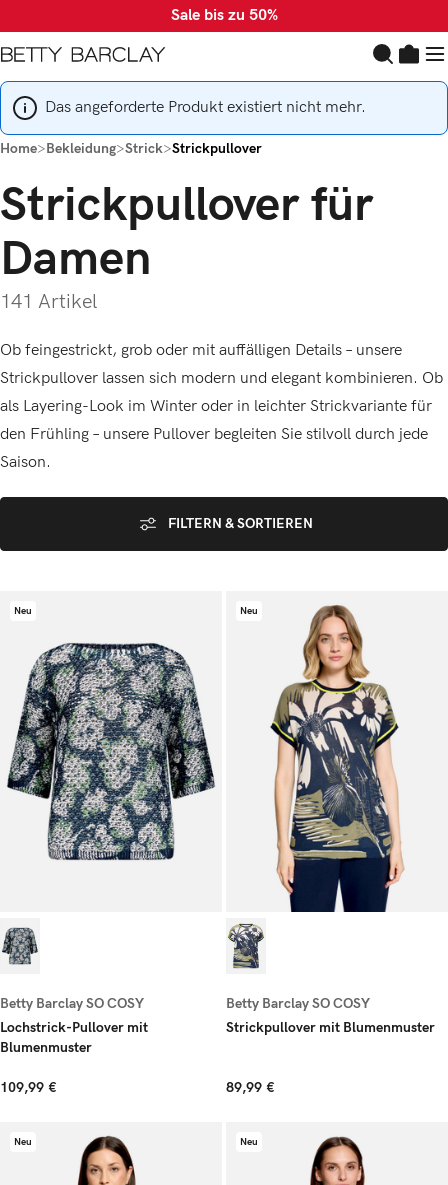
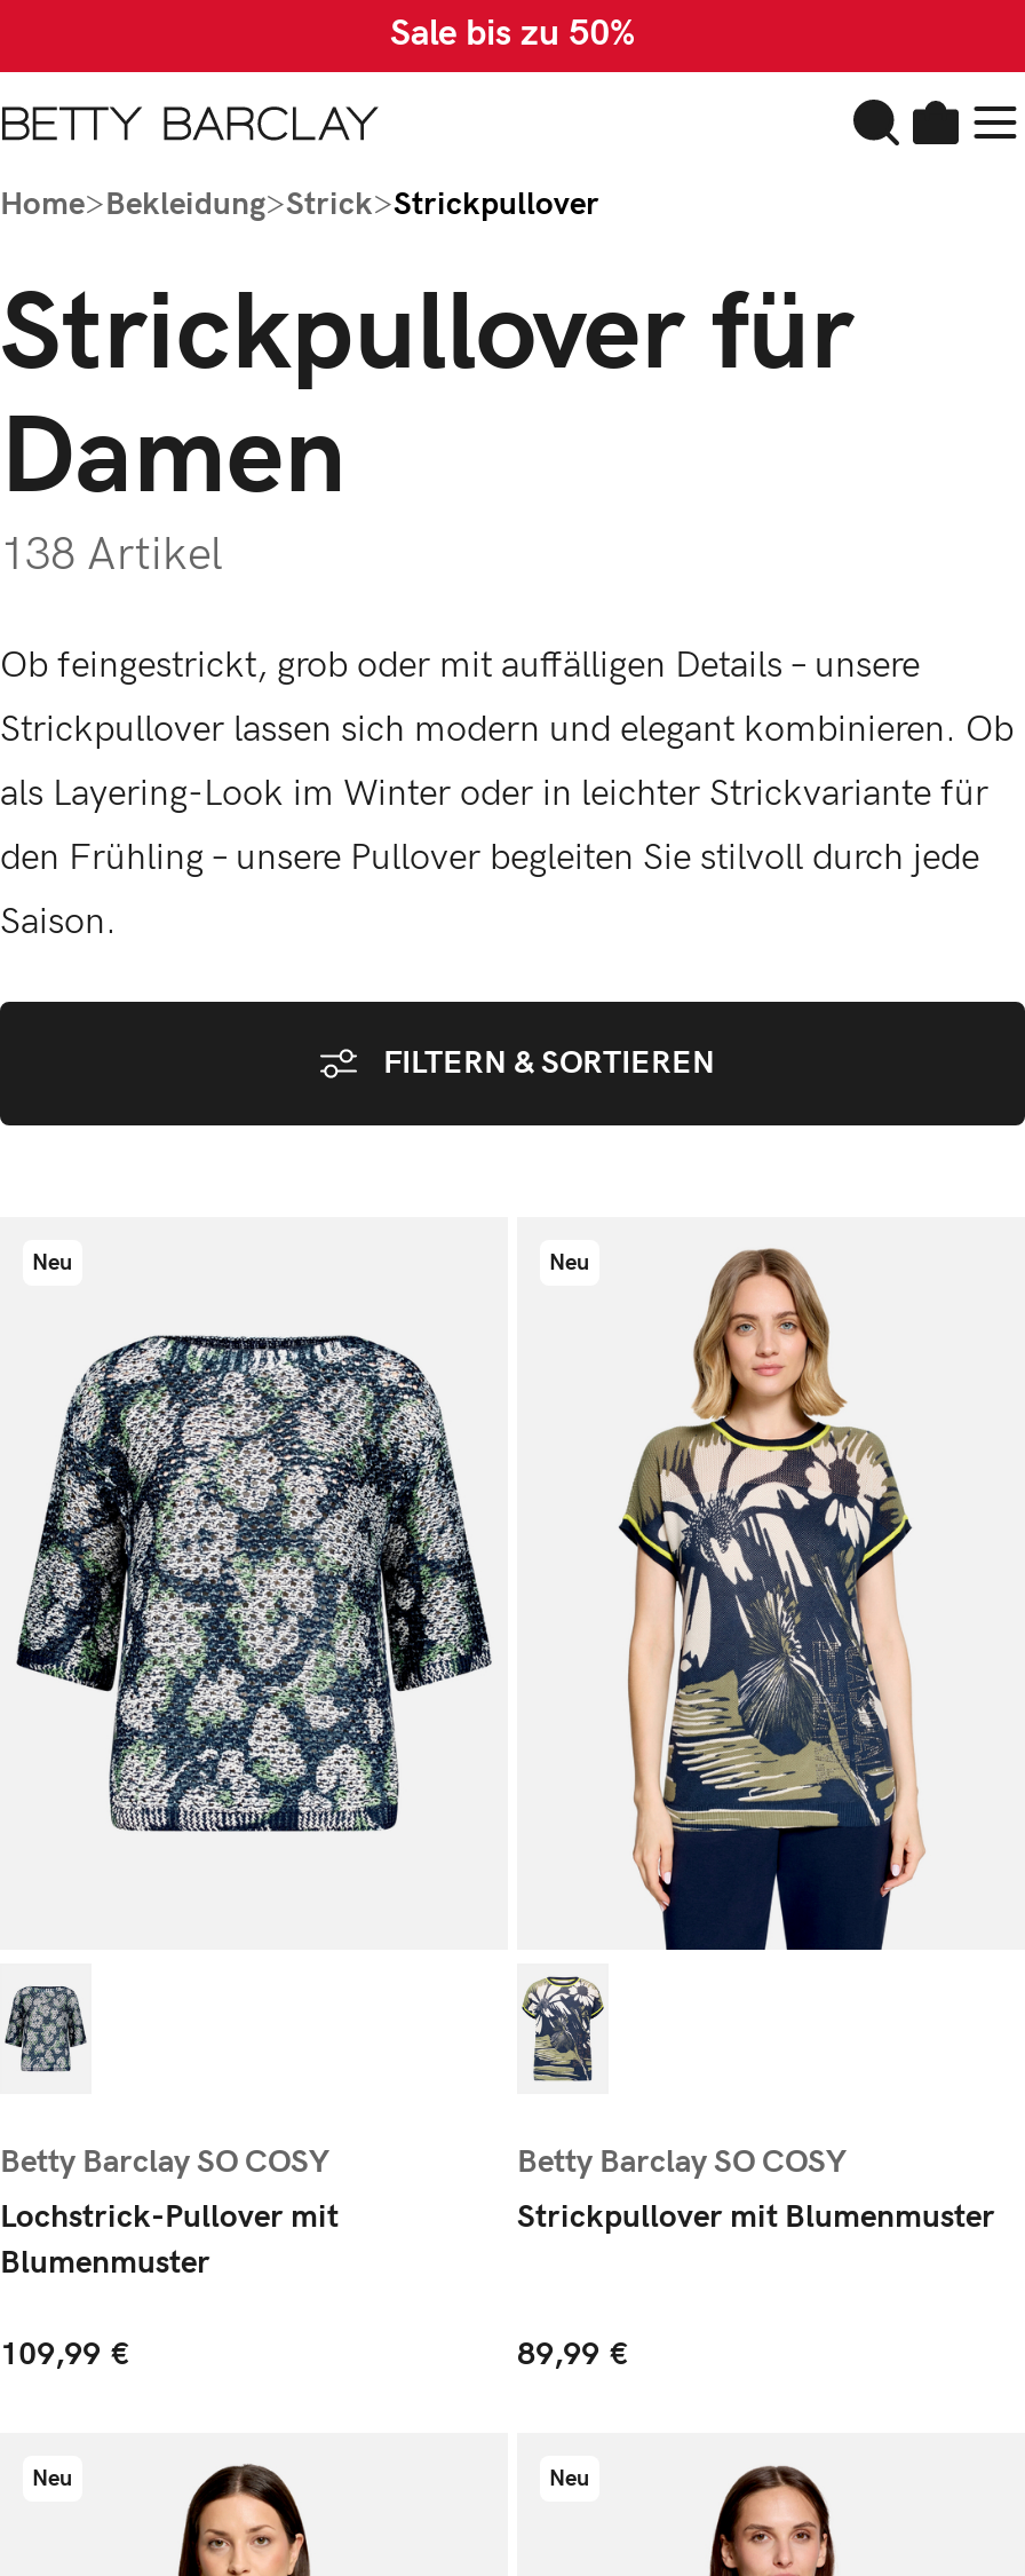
[45,98,366,117] Das angeforderte Produkt existiert nicht mehr. -> none
[0,290,97,314] 141 Artikel -> [0,528,222,583] 138 Artikel

